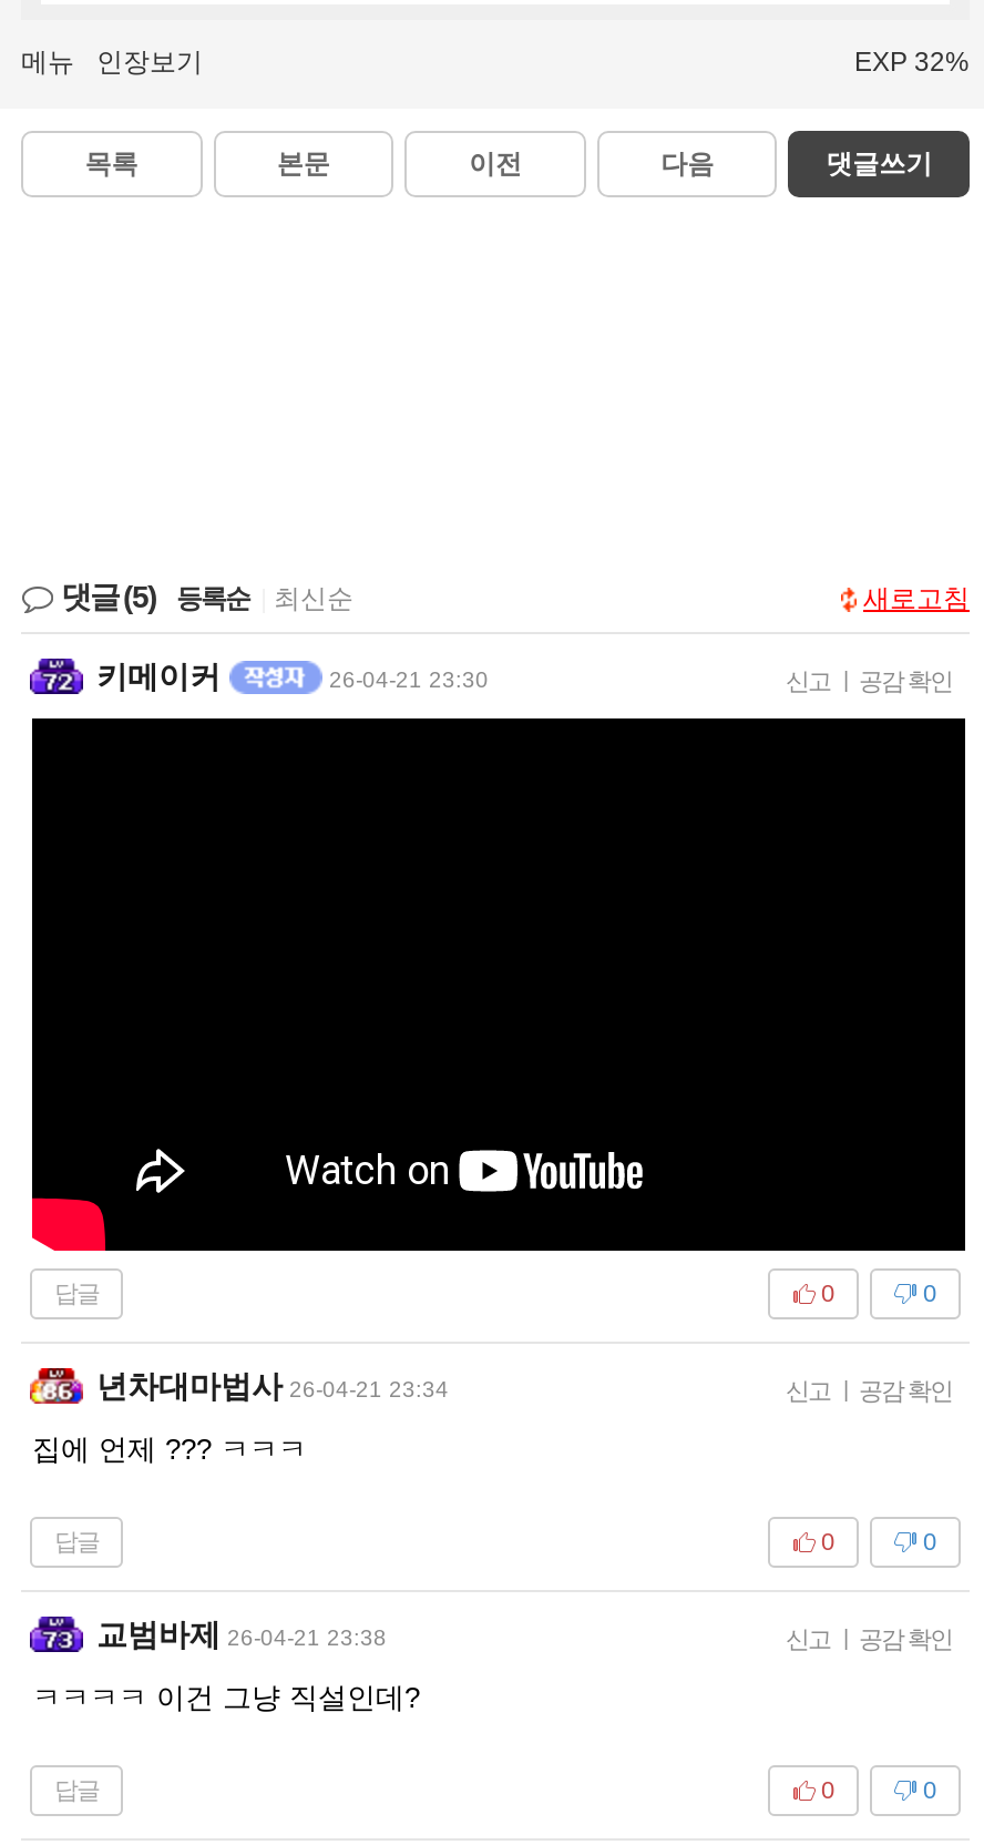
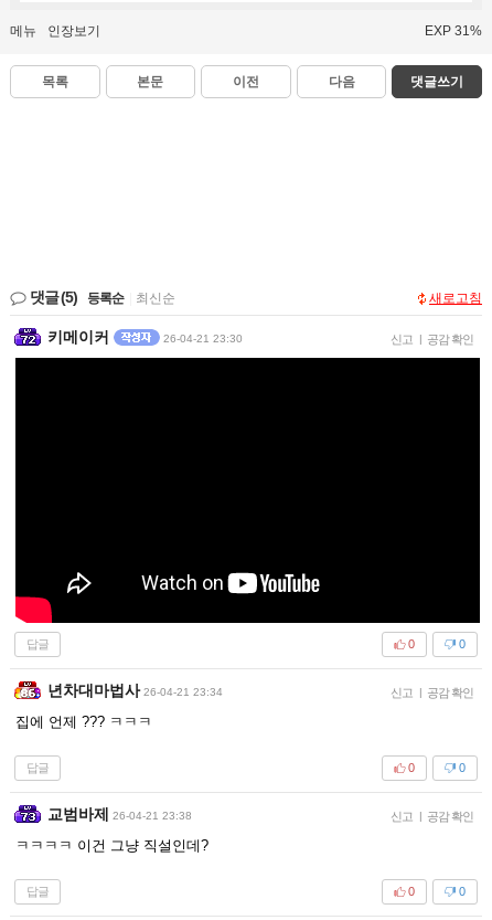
[854,47,970,78] EXP 32% -> [425,23,482,39] EXP 31%

